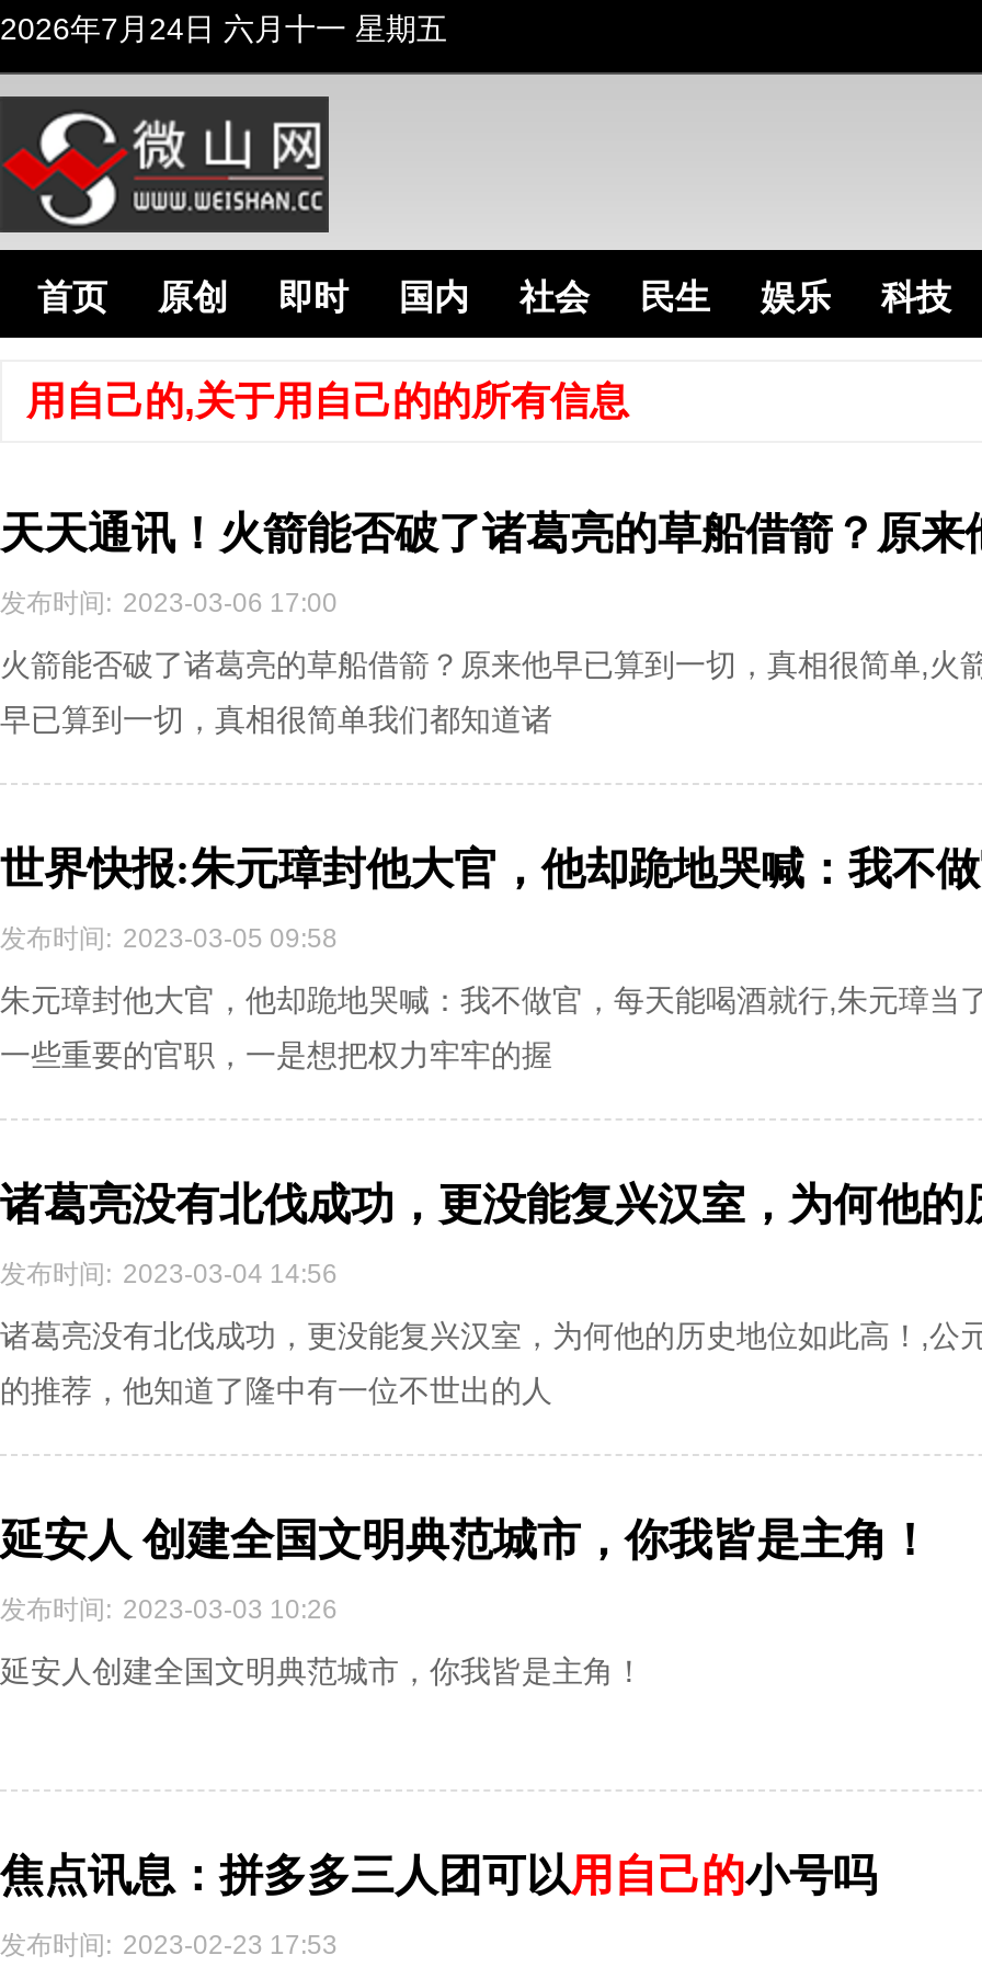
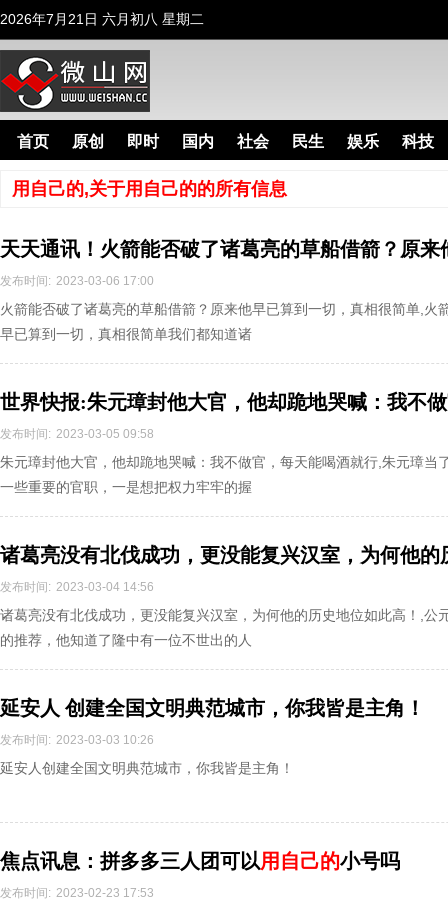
[0,11,447,46] 2026年7月24日 六月十一 星期五 -> [0,11,204,27] 2026年7月21日 六月初八 星期二

